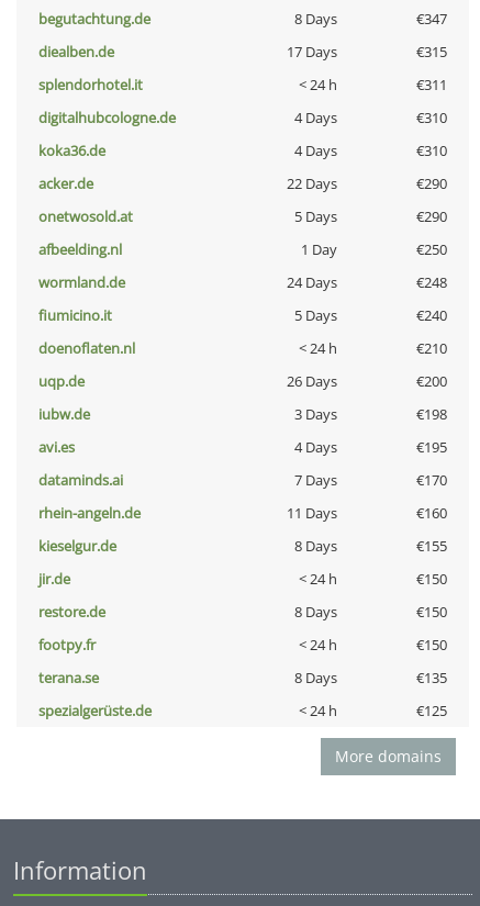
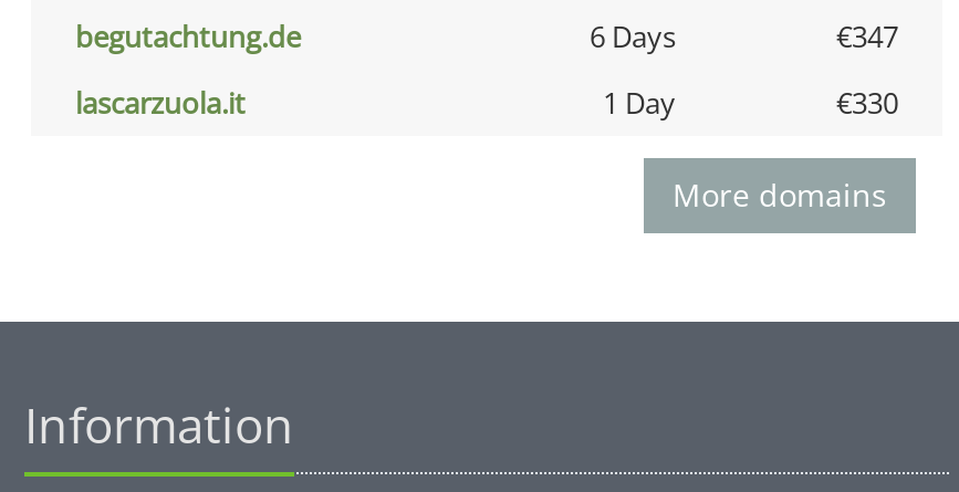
[294,9,337,29] 8 Days -> [590,17,676,56] 6 Days
[38,42,447,259] diealben.de | 17 Days | €315 | splendorhotel.it | < 24 h | €311 | digitalhubcologne.de | 4 Days | €310 | koka36.de | 4 Days | €310 | acker.de | 22 Days | €290 | onetwosold.at | 5 Days | €290 | afbeelding.nl -> [75,83,246,123] lascarzuola.it
[38,239,447,720] €250 | wormland.de | 24 Days | €248 | fiumicino.it | 5 Days | €240 | doenoflaten.nl | < 24 h | €210 | uqp.de | 26 Days | €200 | iubw.de | 3 Days | €198 | avi.es | 4 Days | €195 | dataminds.ai | 7 Days | €170 | rhein-angeln.de | 11 Days | €160 | kieselgur.de | 8 Days | €155 | jir.de | < 24 h | €150 | restore.de | 8 Days | €150 | footpy.fr | < 24 h | €150 | terana.se | 8 Days | €135 | spezialgerüste.de | < 24 h | €125 -> [836,83,898,123] €330

